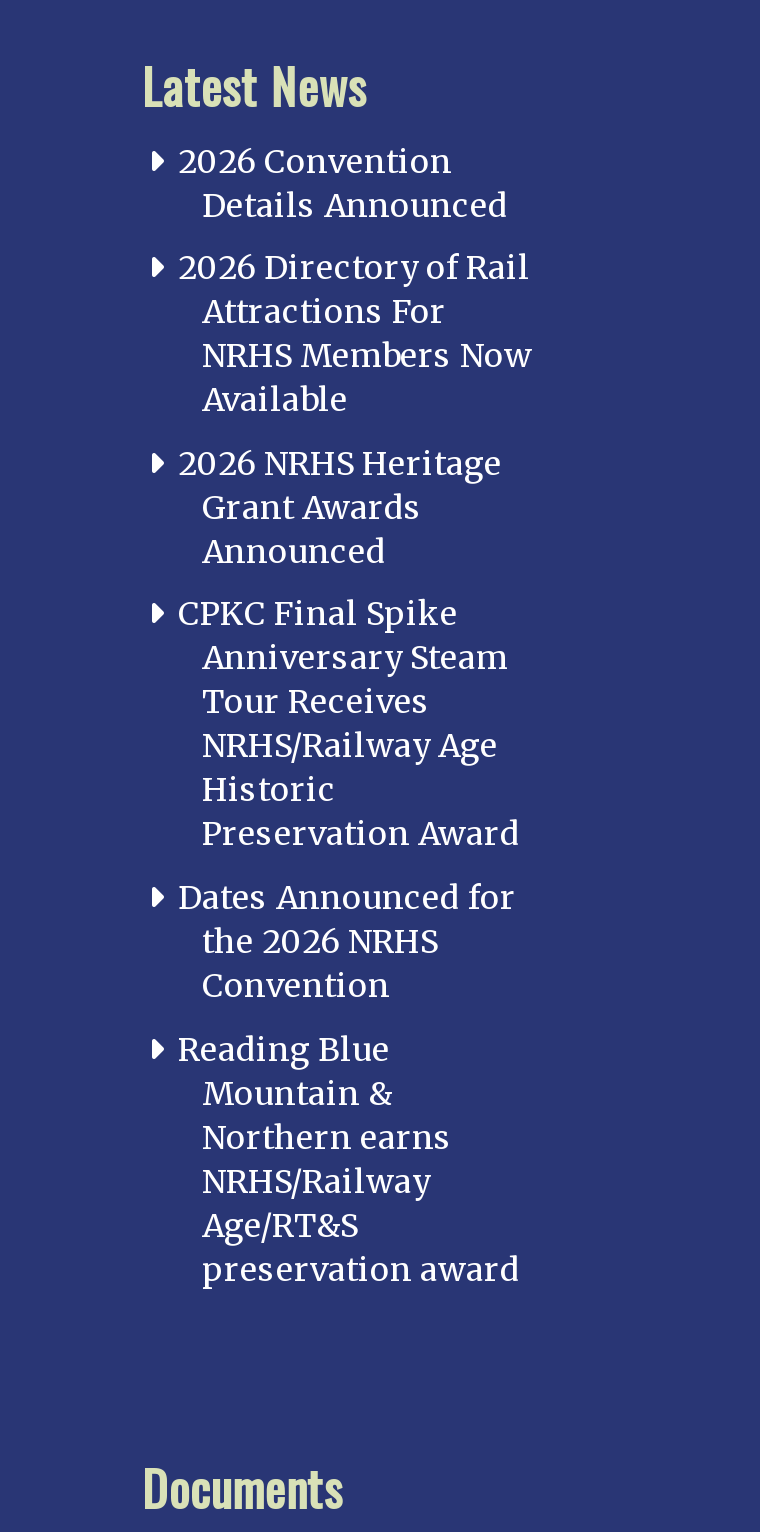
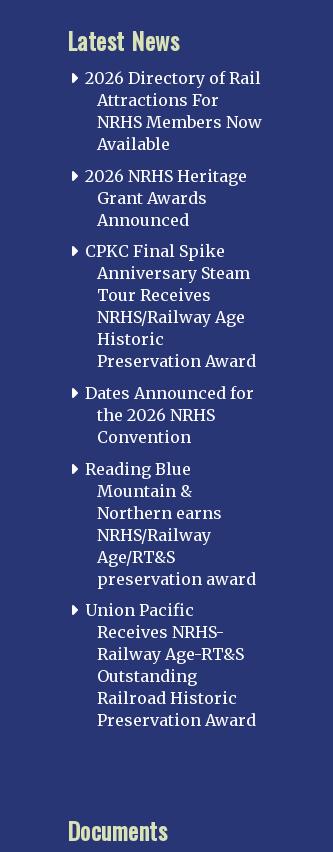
[178,141,508,225] 2026 Convention | Details Announced -> none
moved [178,248,532,1288] -> [85,68,262,589]: 2026 Directory of Rail | Attractions For | NRHS Members Now | ... | Age/RT&S | preservation award
none -> [85,600,256,730] Union Pacific | Receives NRHS- | Railway Age-RT&S | Outstanding | Railroad Historic | Preservation Award

